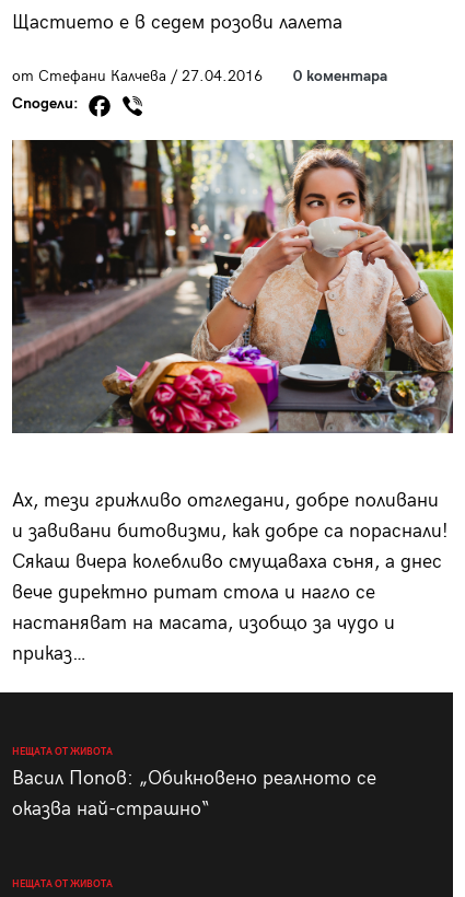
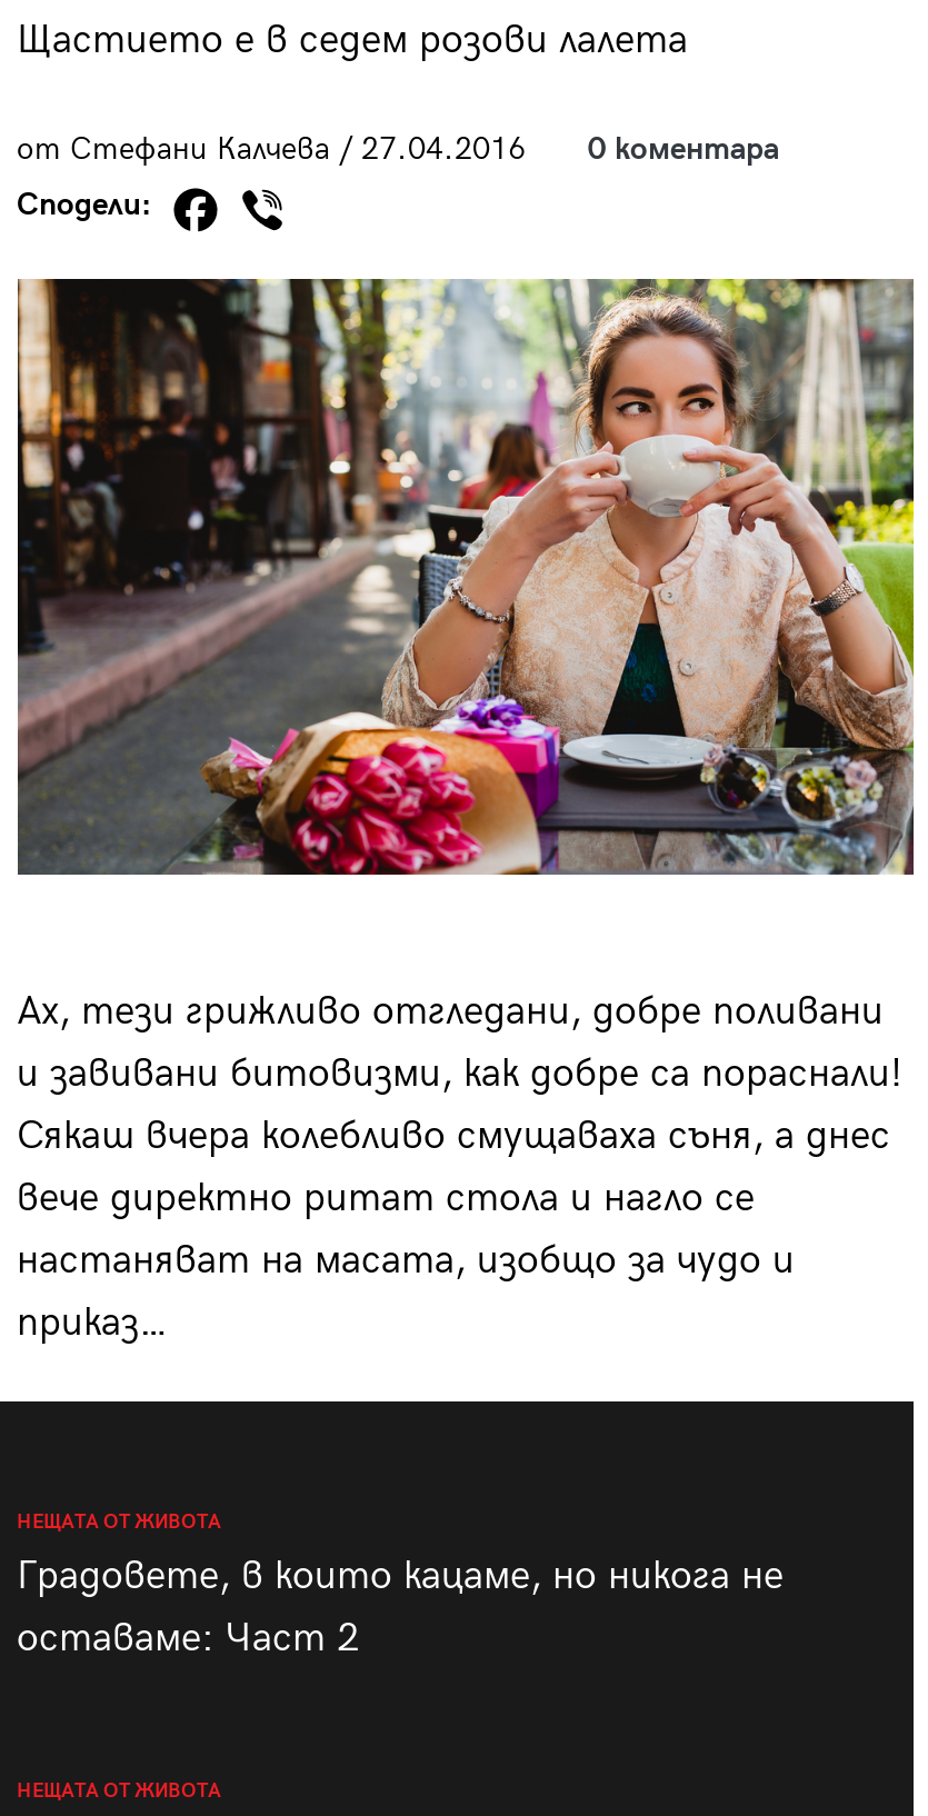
[11,767,376,821] Васил Попов: „Обикновено реалното се | оказва най-страшно“ -> [17,1553,784,1662] Градовете, в които кацаме, но никога не | оставаме: Част 2

